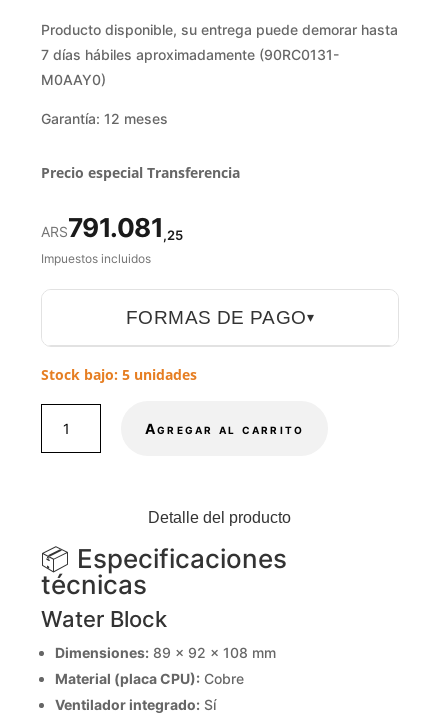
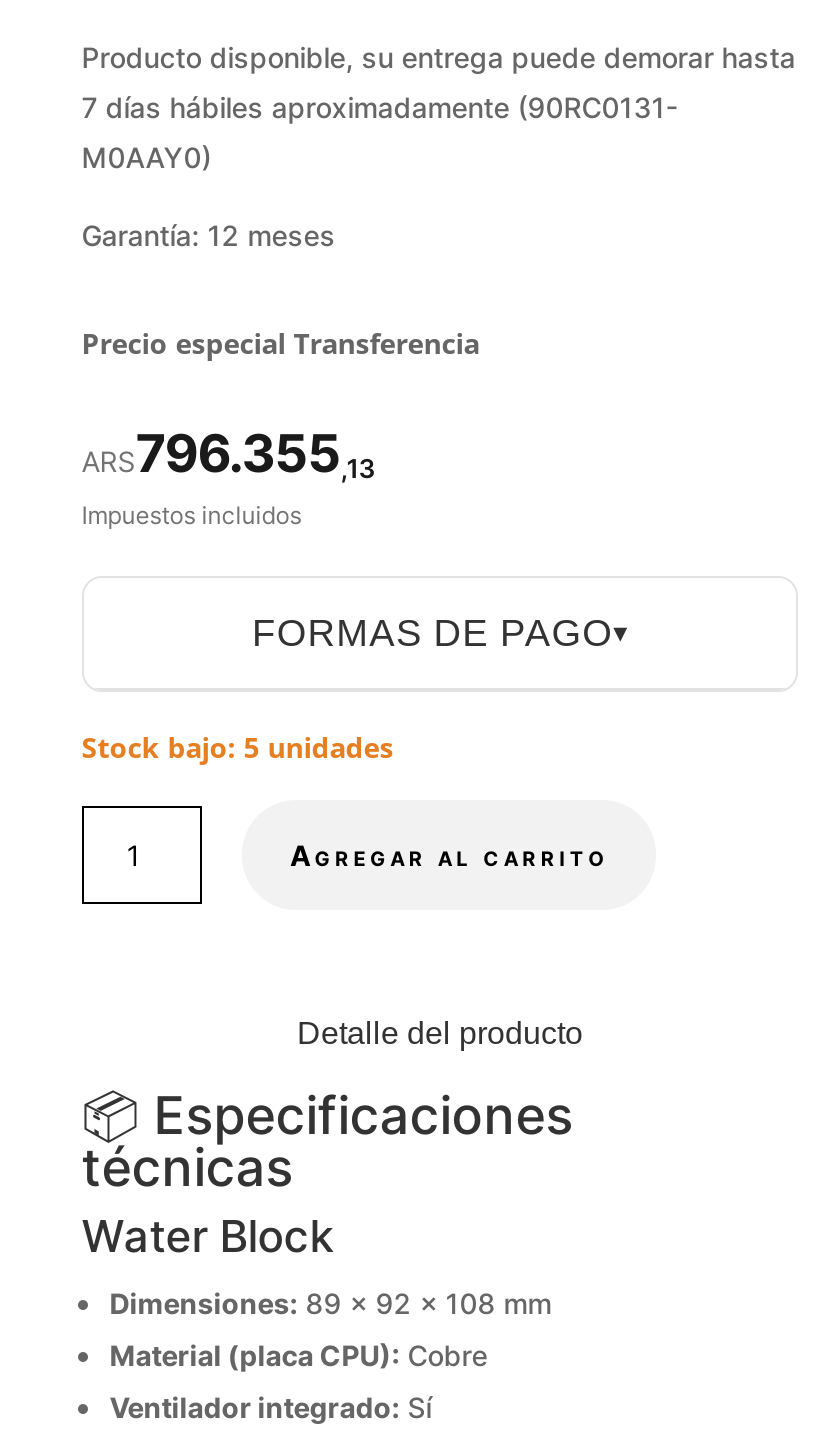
[41,212,183,243] ARS791.081,25 -> [82,422,375,484] ARS796.355,13

